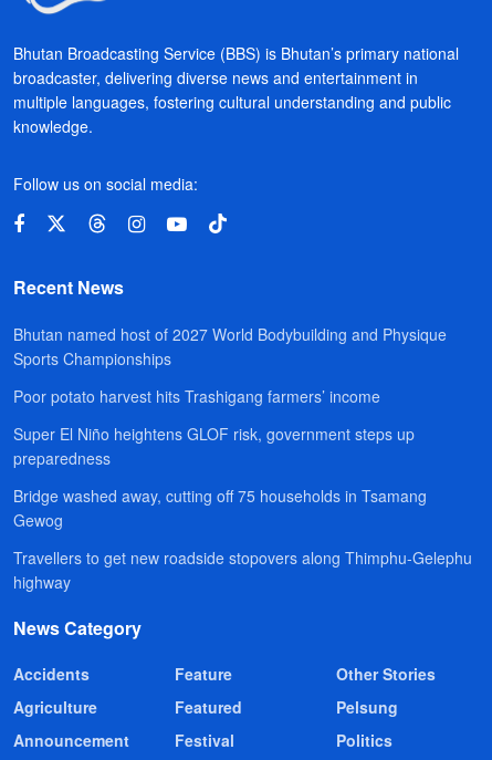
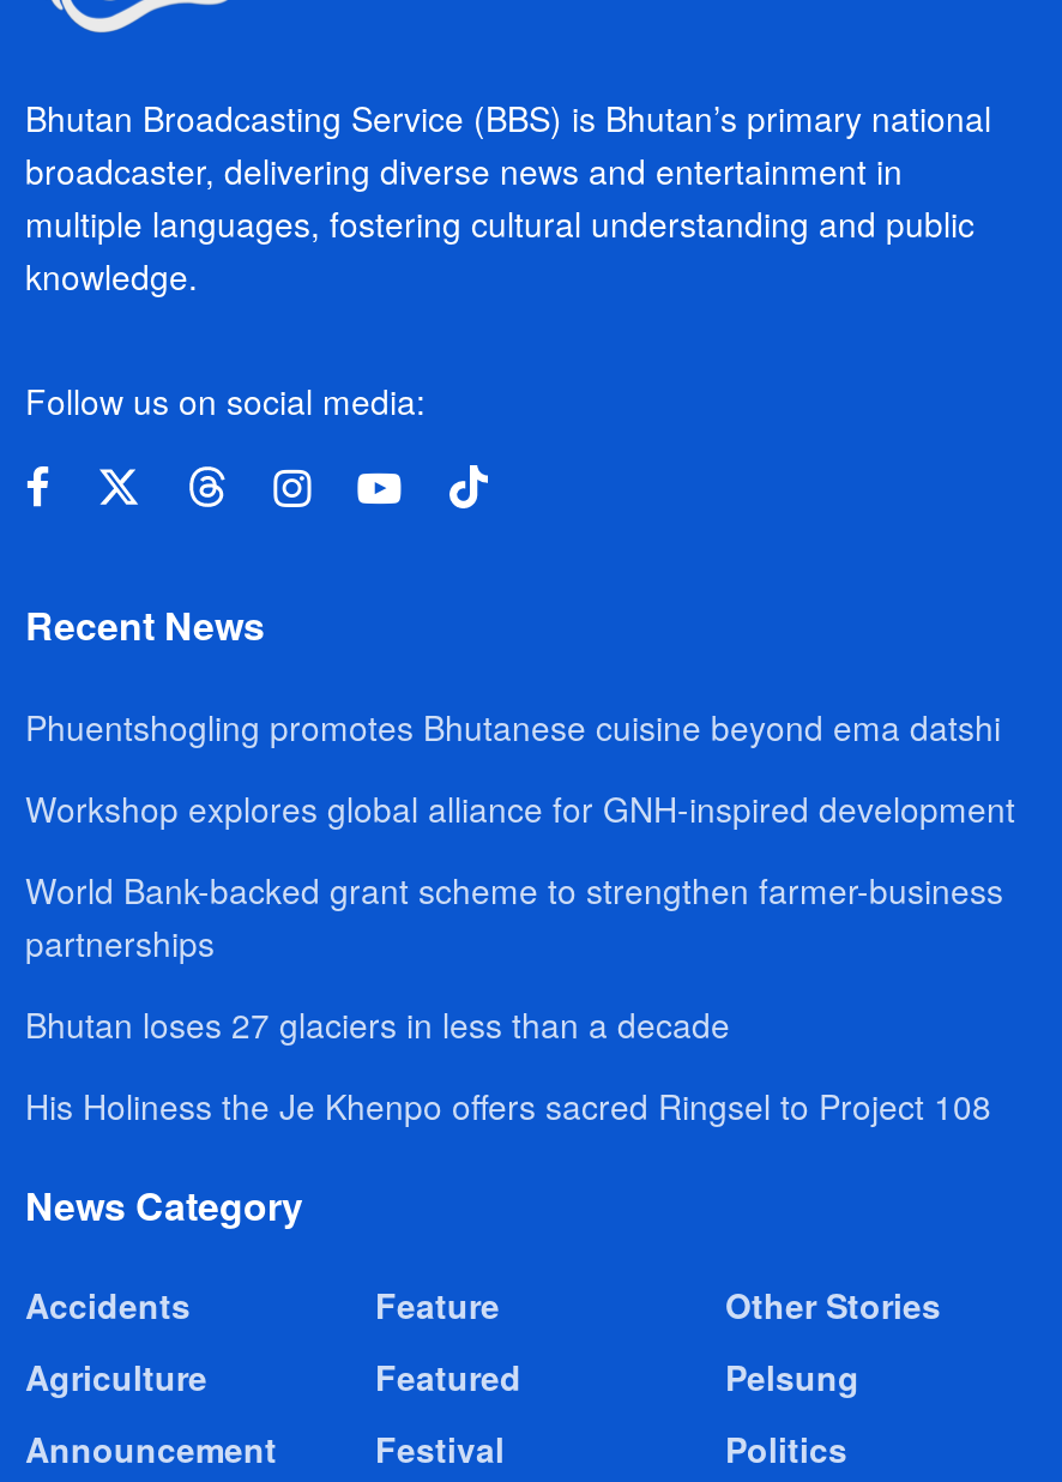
[13,323,447,370] Bhutan named host of 2027 World Bodybuilding and Physique | Sports Championships -> [25,701,1001,749] Phuentshogling promotes Bhutanese cuisine beyond ema datshi
[13,385,380,408] Poor potato harvest hits Trashigang farmers’ income -> [25,783,1015,831] Workshop explores global alliance for GNH-inspired development
[13,423,415,469] Super El Niño heightens GLOF risk, government steps up | preparedness -> [25,864,1003,965] World Bank-backed grant scheme to strengthen farmer-business | partnerships
[13,485,427,531] Bridge washed away, cutting off 75 households in Tsamang | Gewog -> [25,999,730,1047] Bhutan loses 27 glaciers in less than a decade
[13,547,472,593] Travellers to get new roadside stopovers along Thimphu-Gelephu | highway -> [25,1080,991,1128] His Holiness the Je Khenpo offers sacred Ringsel to Project 108

